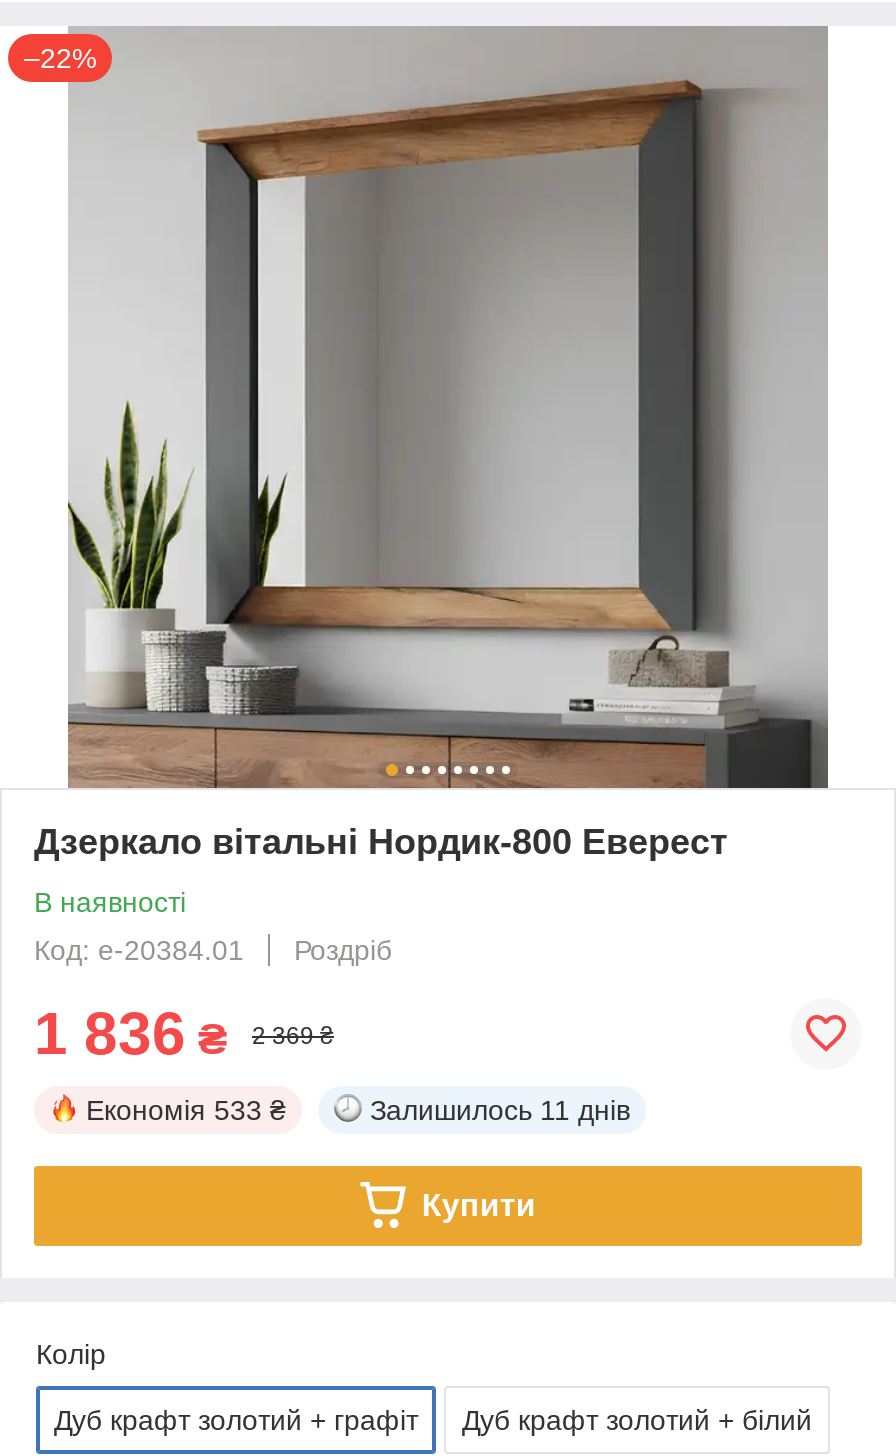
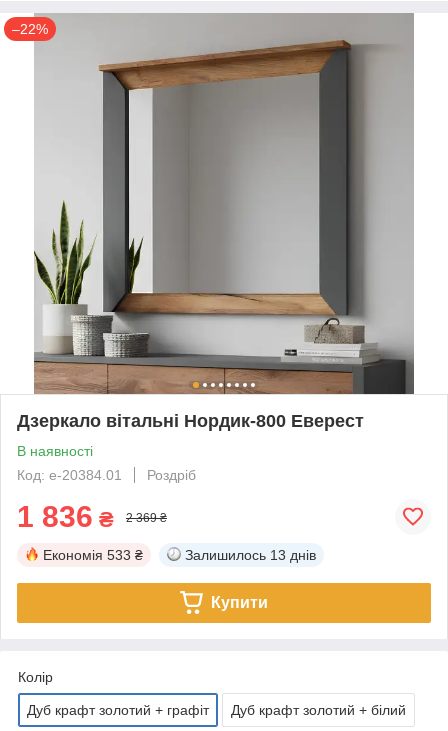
[370,1094,630,1126] Залишилось 11 днів -> [185,547,316,563] Залишилось 13 днів

